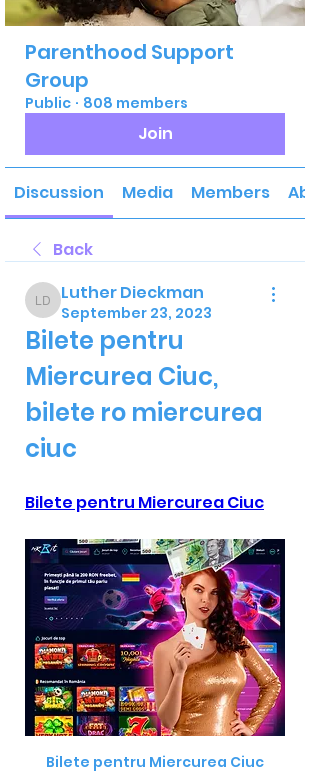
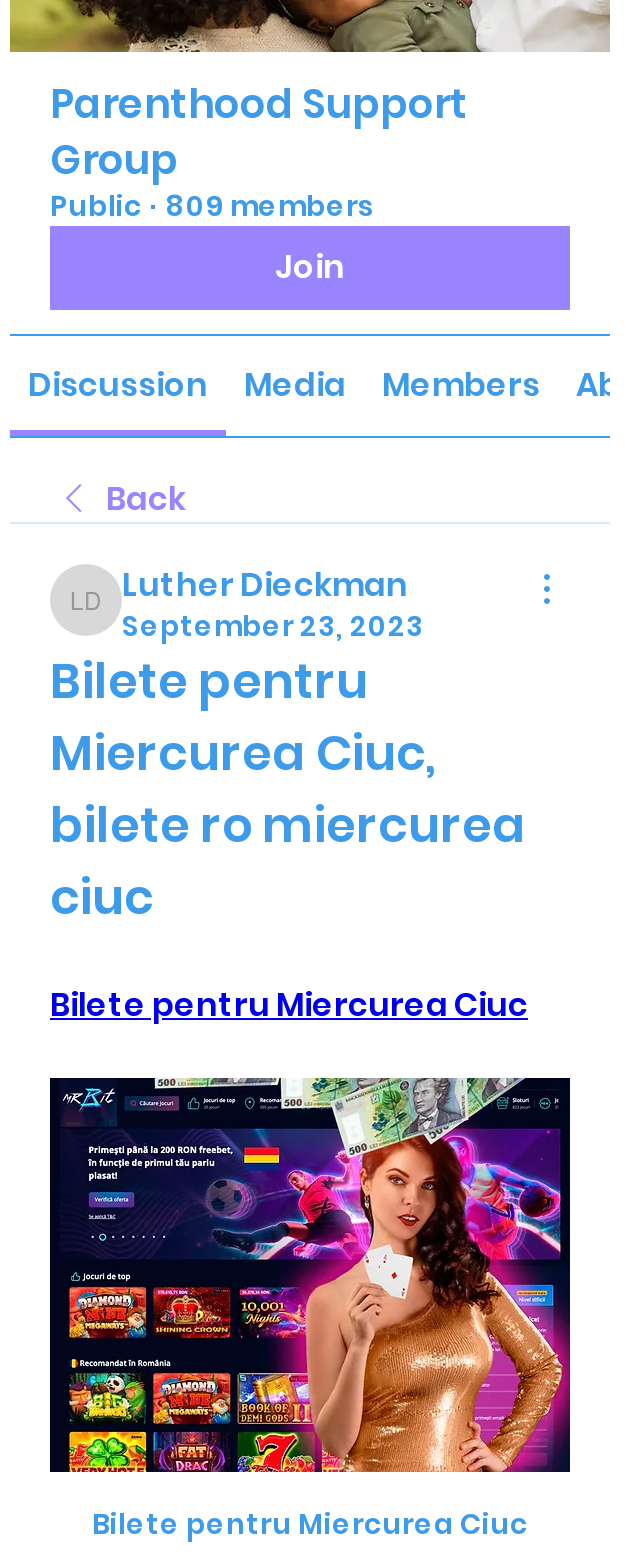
[25,93,188,113] Public · 808 members -> [50,186,374,226] Public · 809 members

